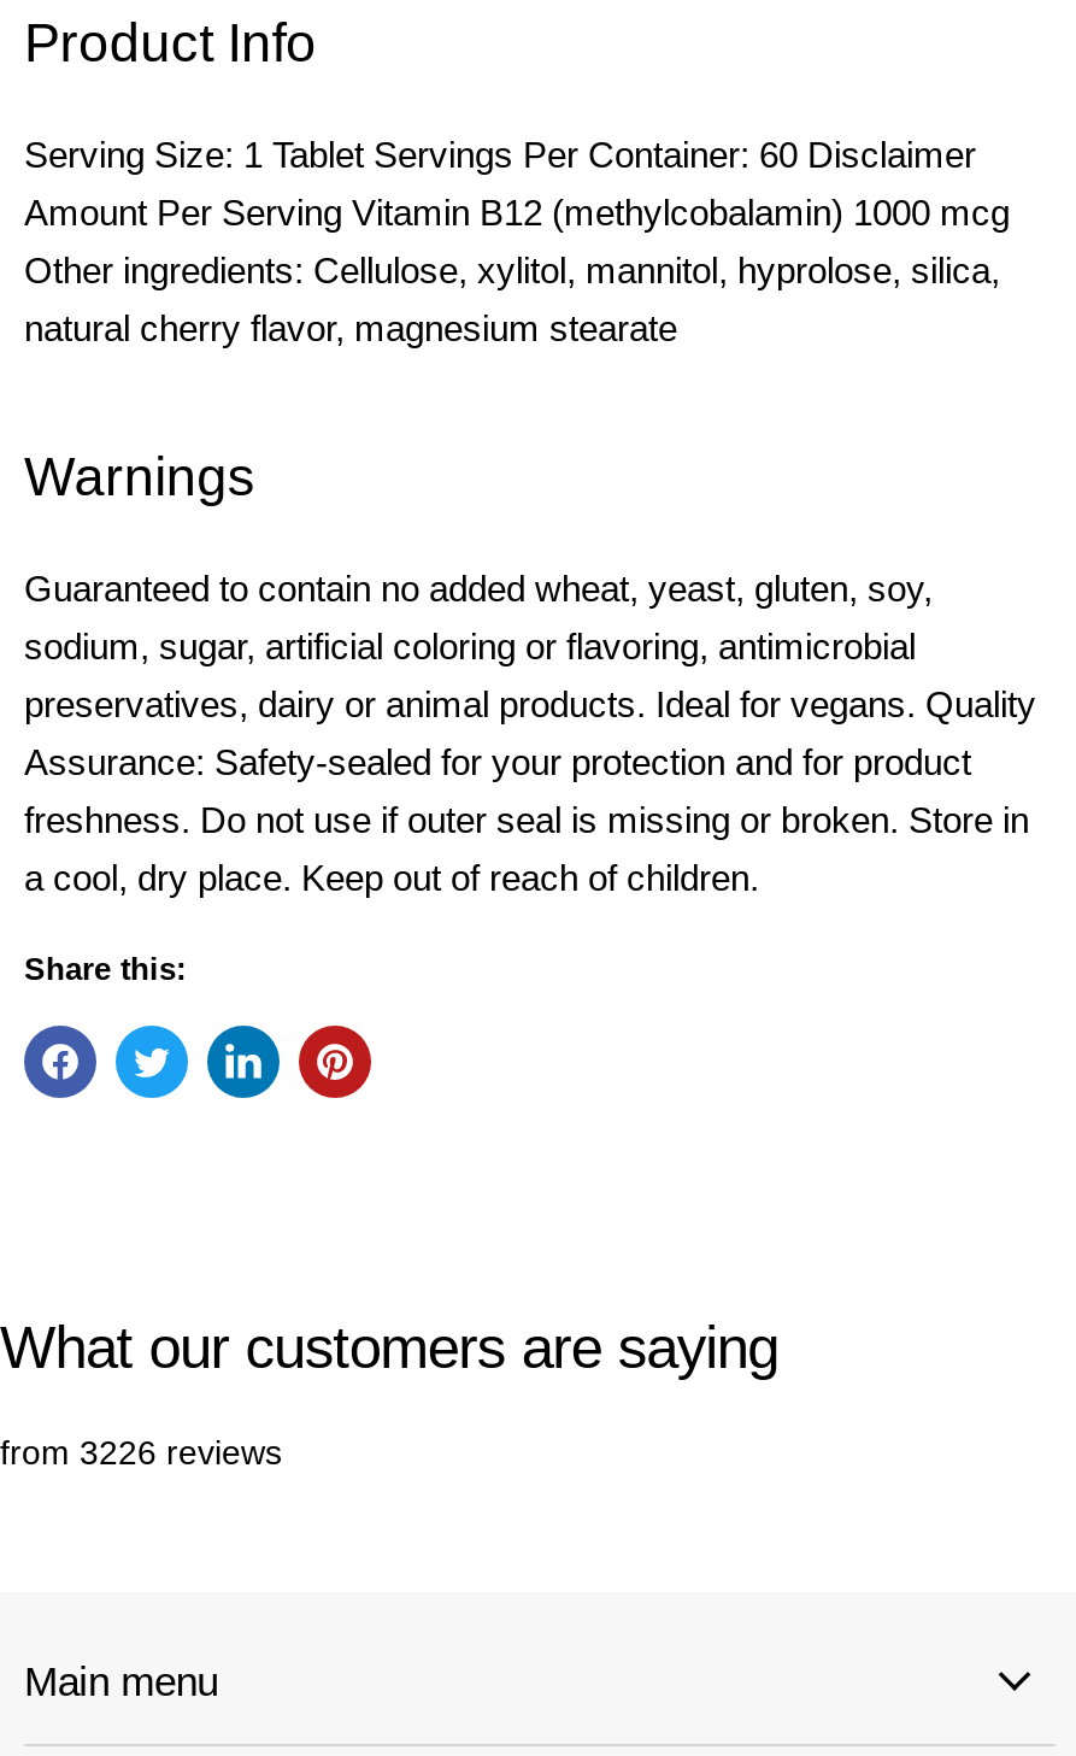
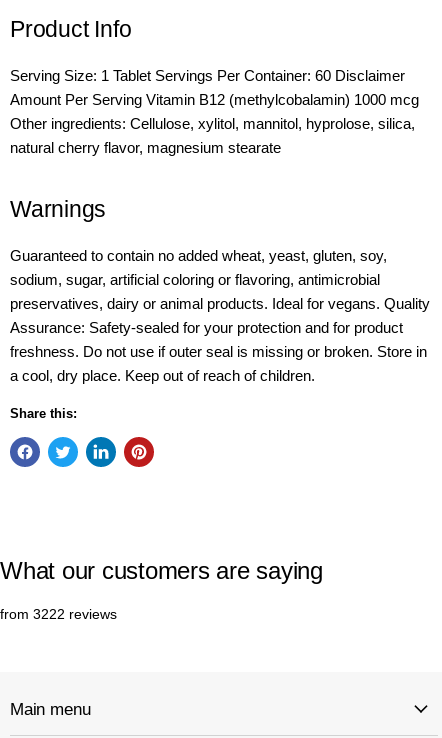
[0,1432,282,1471] from 3226 reviews -> [0,606,117,622] from 3222 reviews

